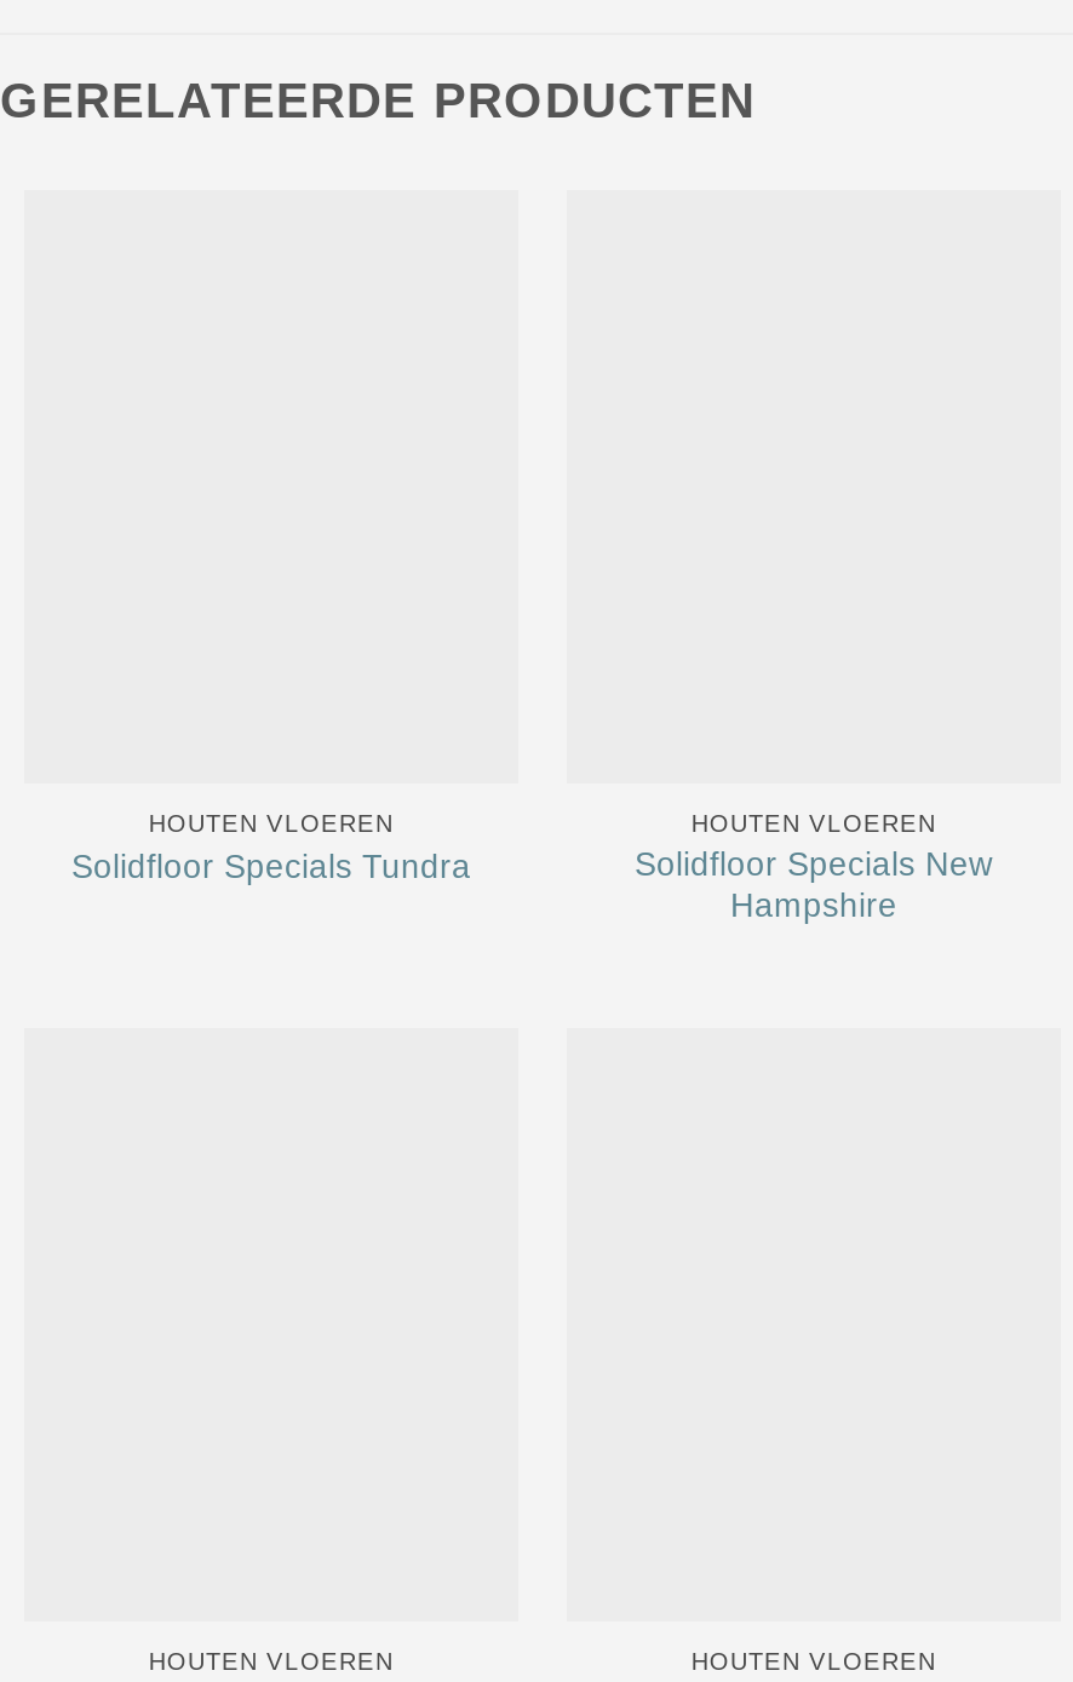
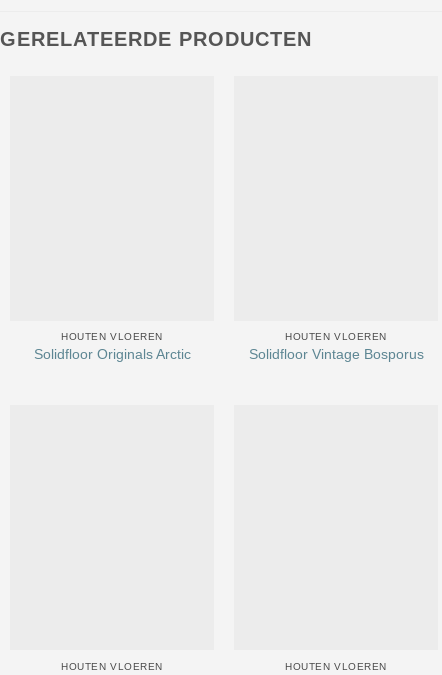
[71,849,471,885] Solidfloor Specials Tundra -> [33,347,190,362] Solidfloor Originals Arctic
[635,847,993,925] Solidfloor Specials New | Hampshire -> [248,347,423,362] Solidfloor Vintage Bosporus

